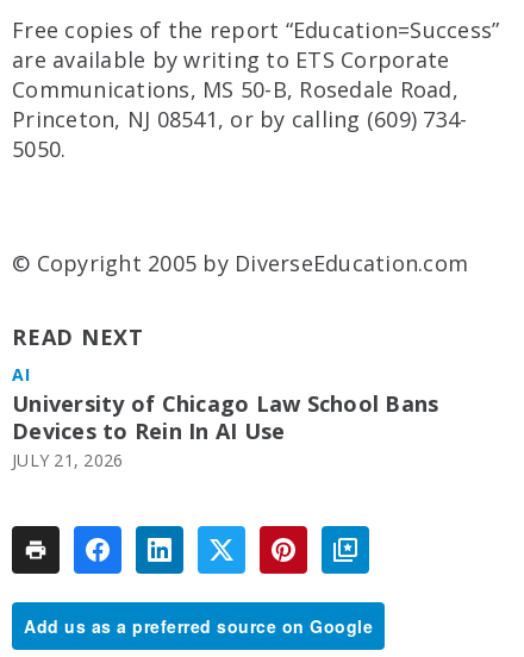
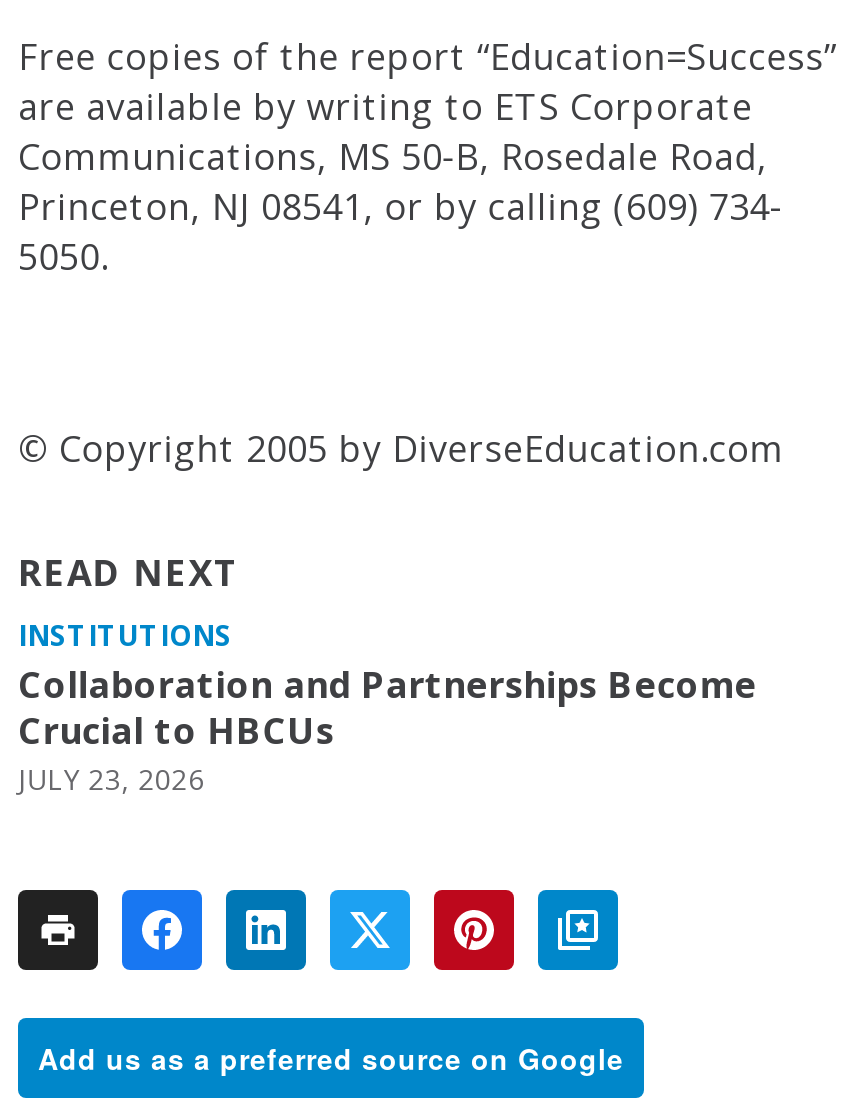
[12,363,438,471] AI | University of Chicago Law School Bans | Devices to Rein In AI Use | JULY 21, 2026 -> [18,616,756,798] INSTITUTIONS | Collaboration and Partnerships Become | Crucial to HBCUs | JULY 23, 2026

